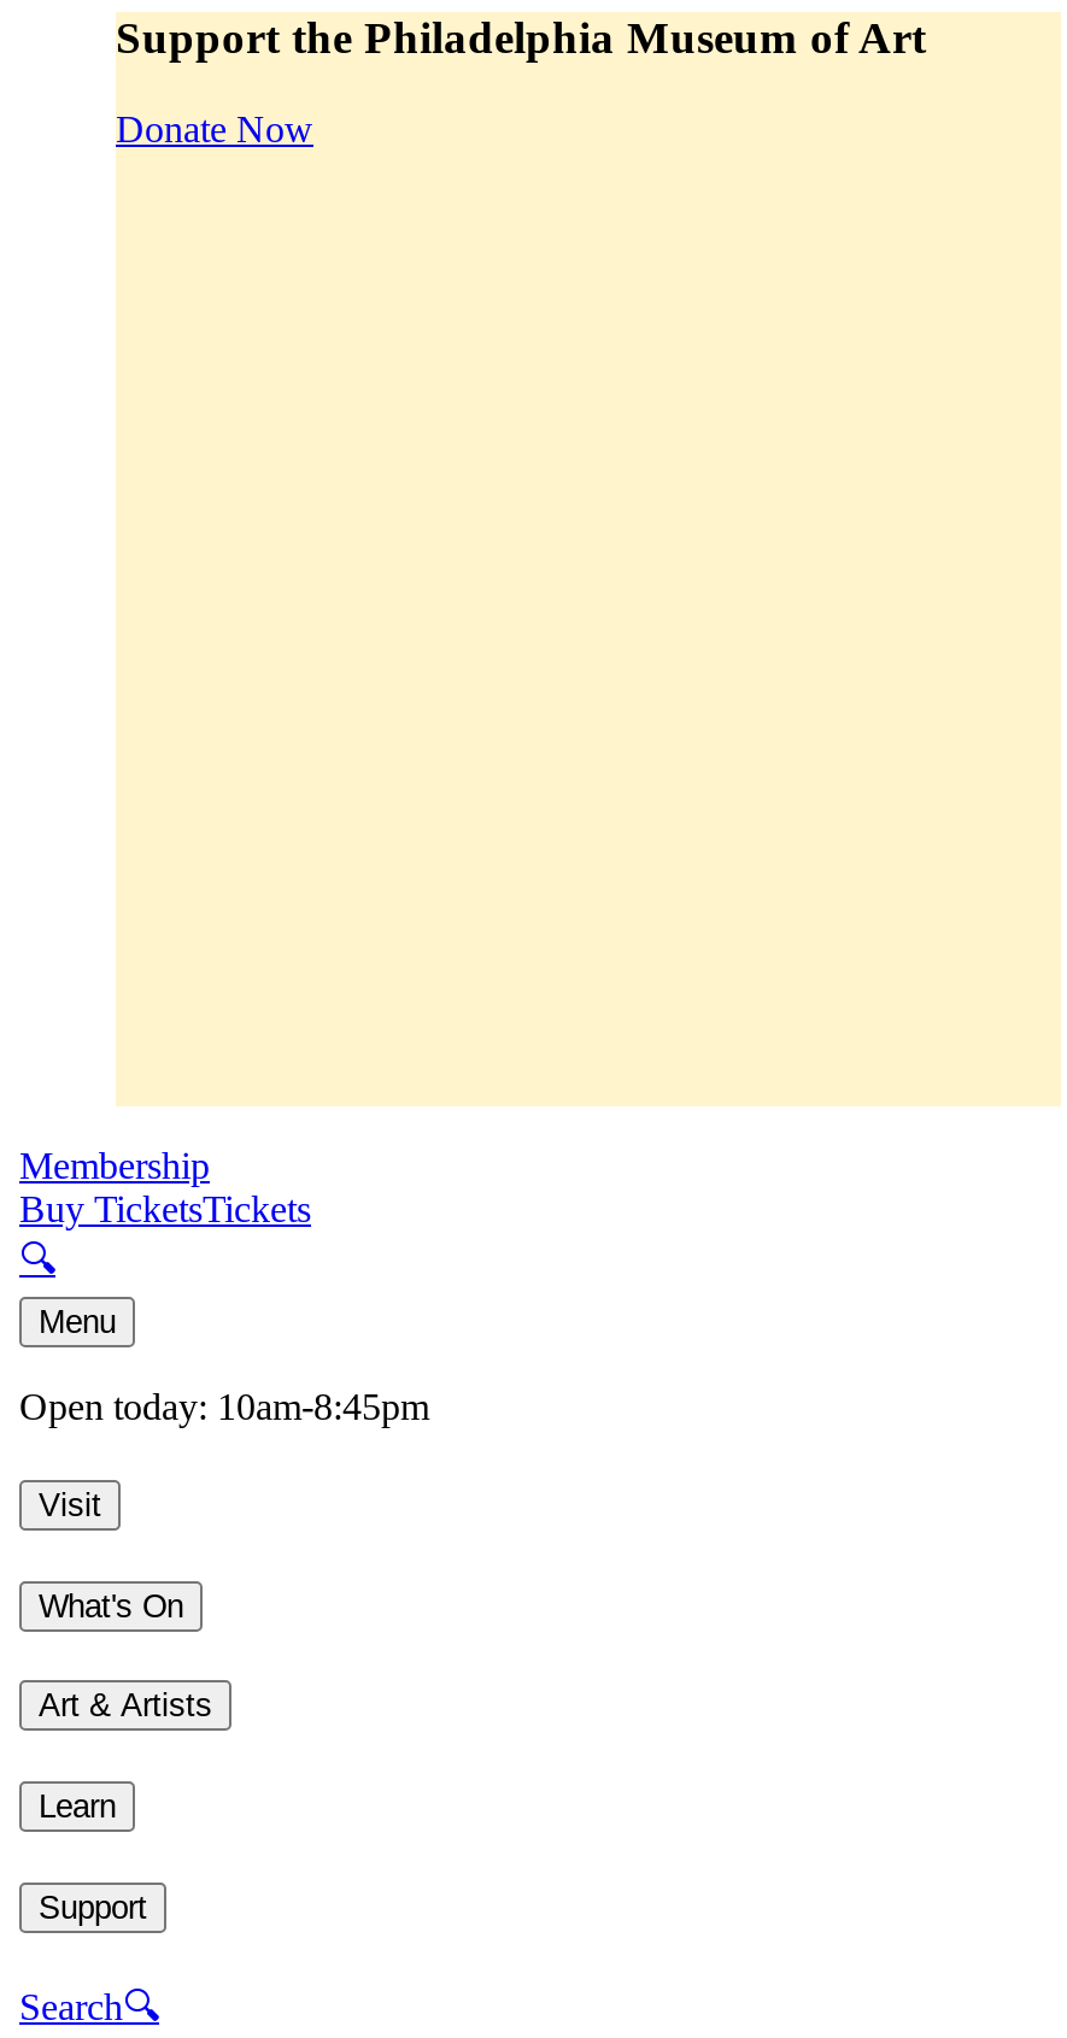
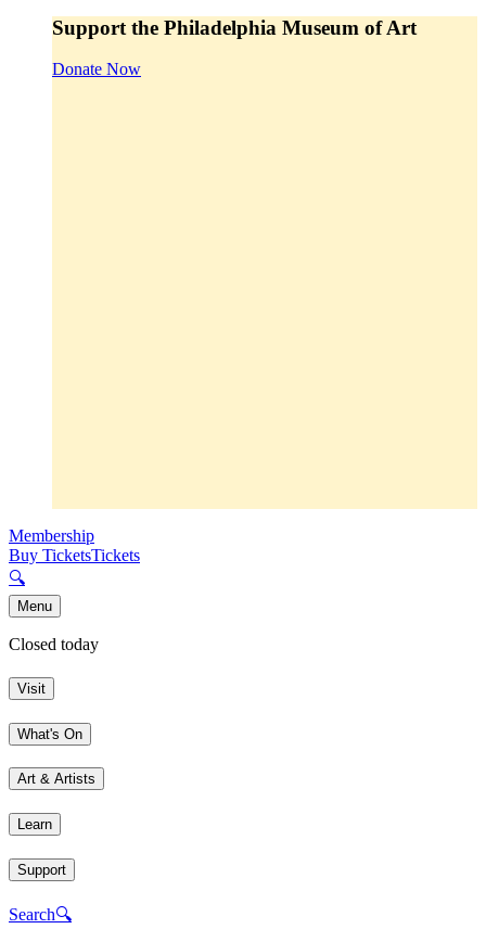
[19,1387,429,1428] Open today: 10am-8:45pm -> [9,635,99,654] Closed today

